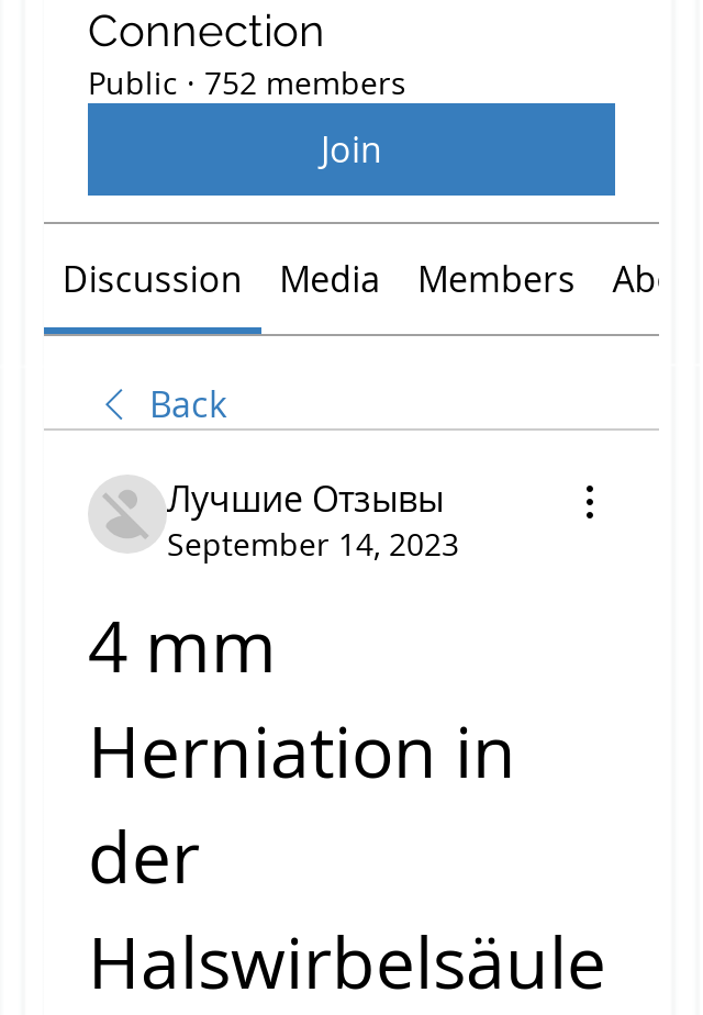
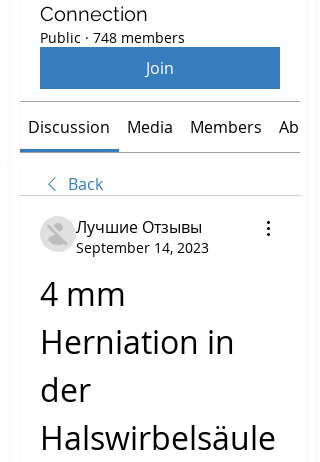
[88,62,406,103] Public · 752 members -> [40,28,185,47] Public · 748 members

